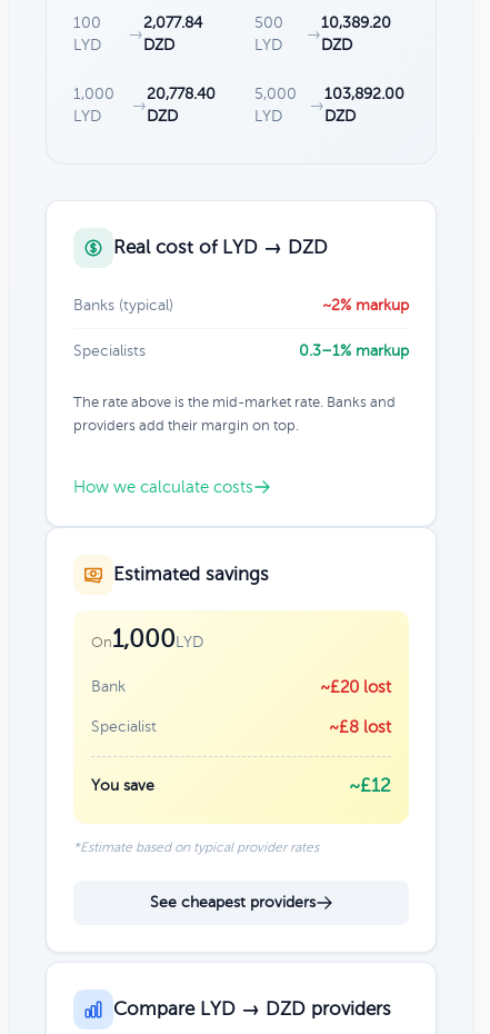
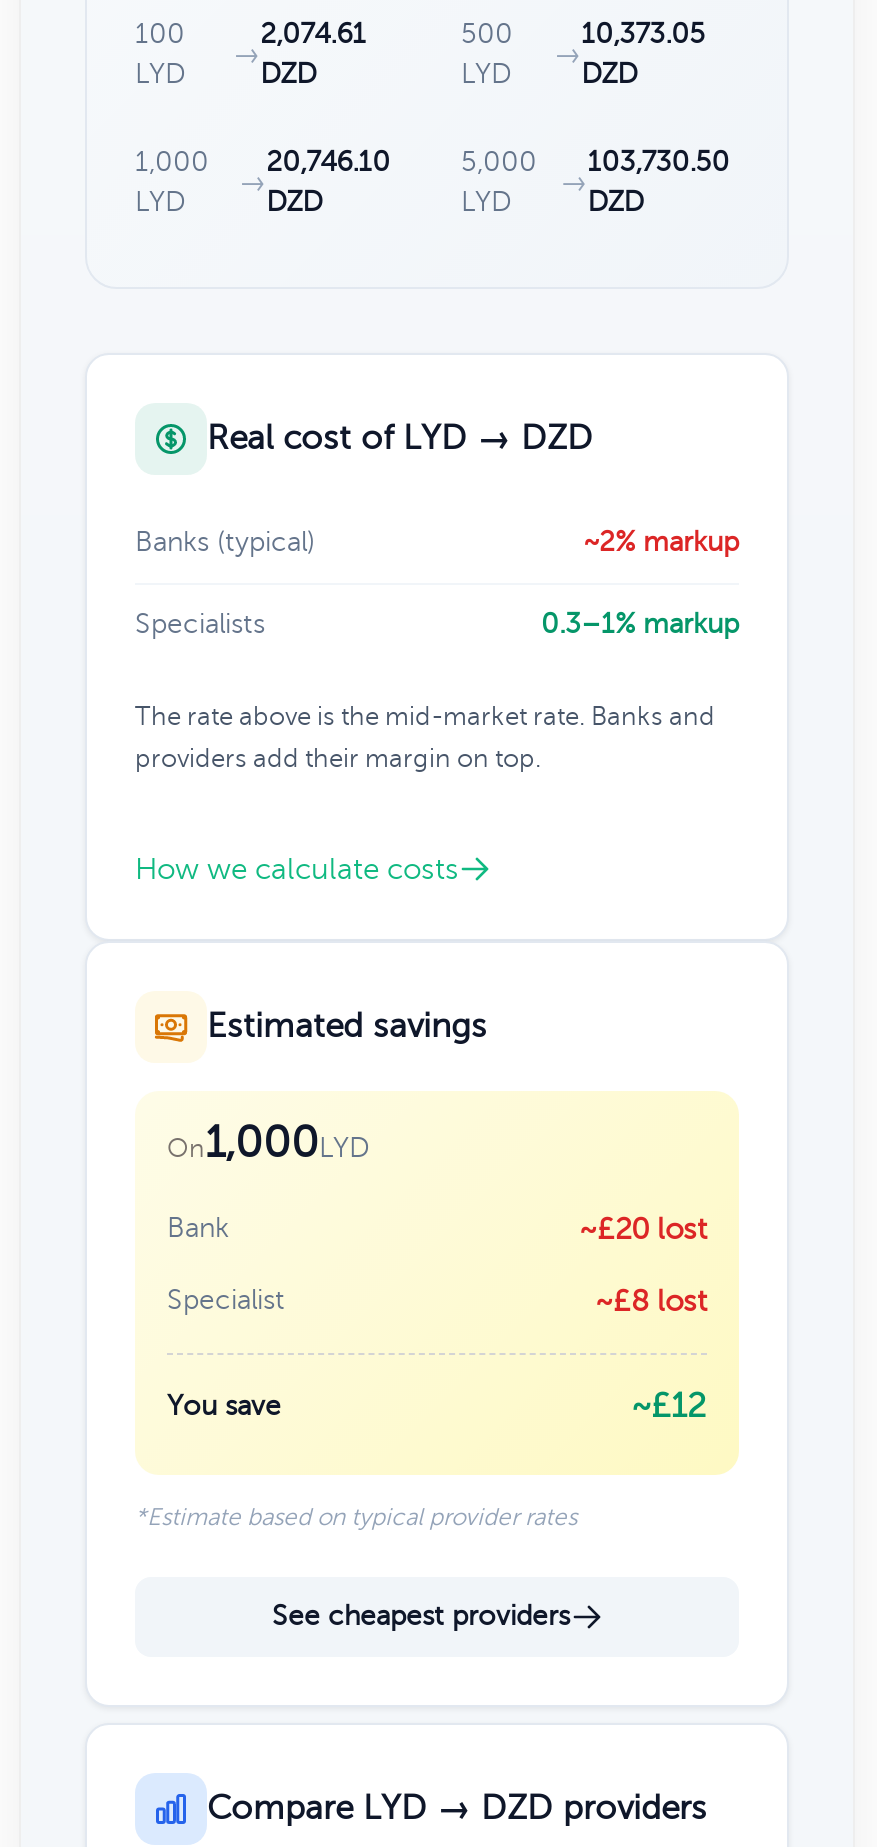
[143,14,202,31] 2,077.84 -> [260,18,366,48] 2,074.61
[321,14,391,31] 10,389.20 -> [581,18,705,48] 10,373.05
[73,85,215,102] 1,000 20,778.40 -> [135,146,390,176] 1,000 20,746.10
[254,85,404,102] 5,000 103,892.00 -> [461,146,730,176] 5,000 103,730.50

